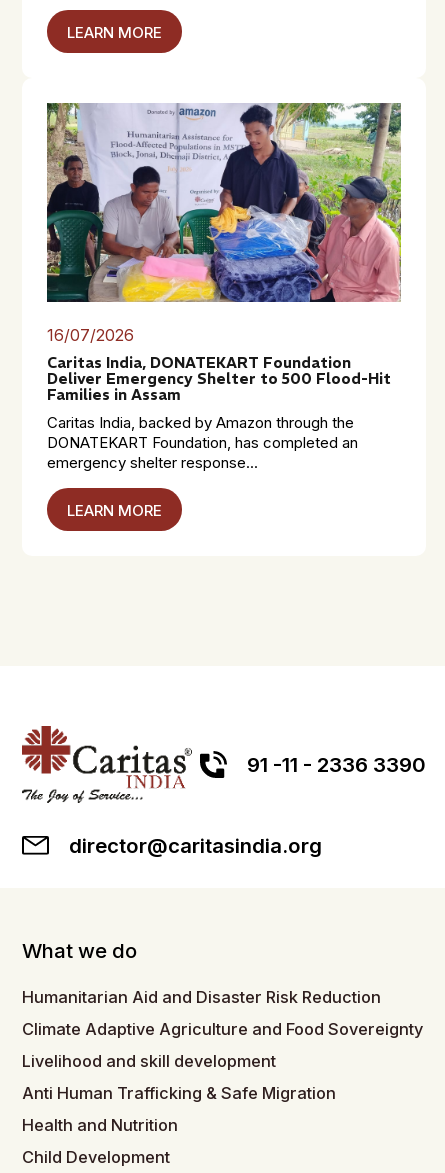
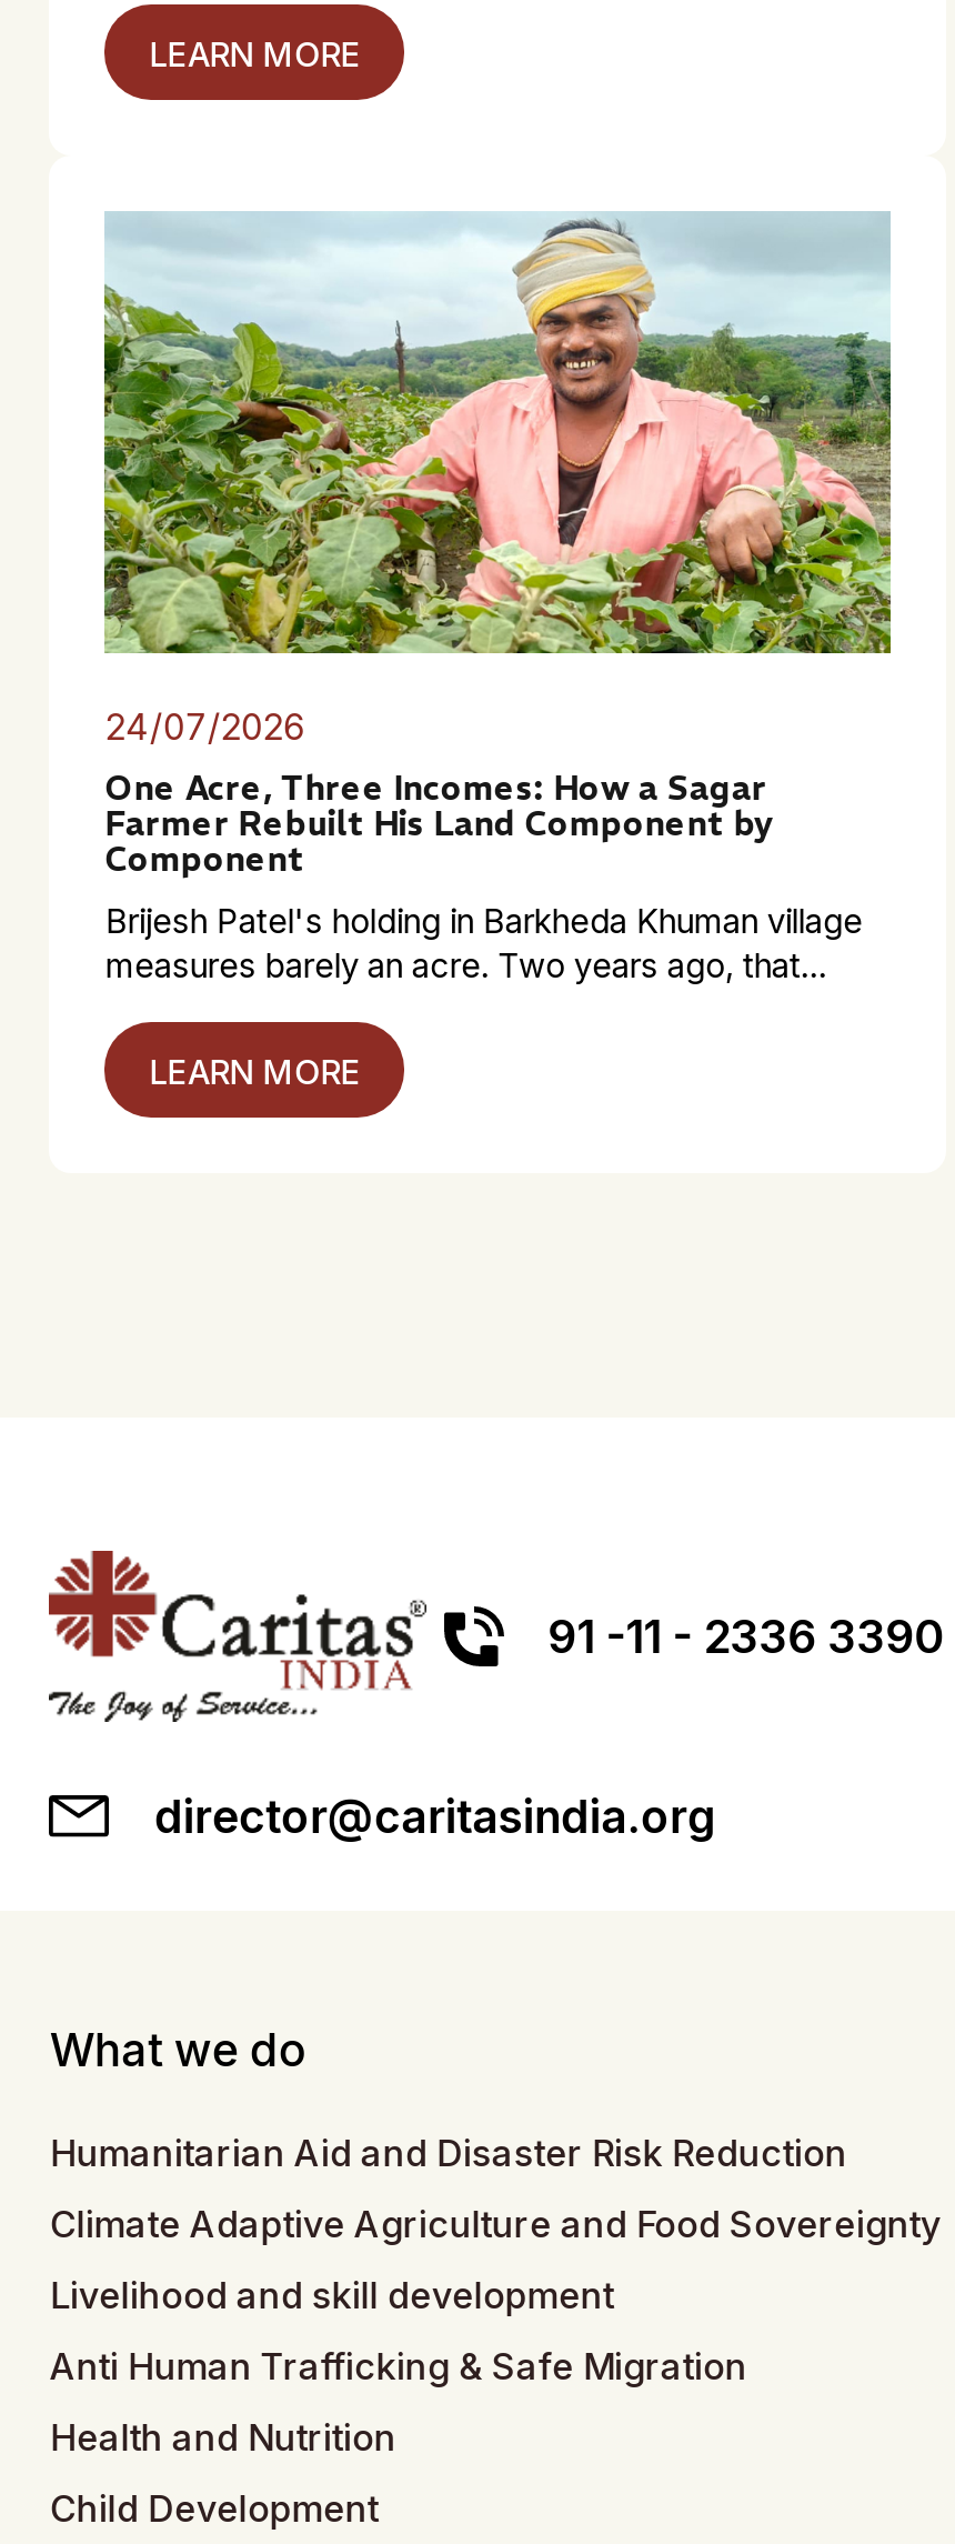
[46,102,402,404] [image] | 16/07/2026 | Caritas India, DONATEKART Foundation | Deliver Emergency Shelter to 500 Flood-Hit | Families in Assam -> [102,211,893,879] [image] | 24/07/2026 | One Acre, Three Incomes: How a Sagar | Farmer Rebuilt His Land Component by | Component
[47,414,358,472] Caritas India, backed by Amazon through the | DONATEKART Foundation, has completed an | emergency shelter response... -> [105,901,863,986] Brijesh Patel's holding in Barkheda Khuman village | measures barely an acre. Two years ago, that...

